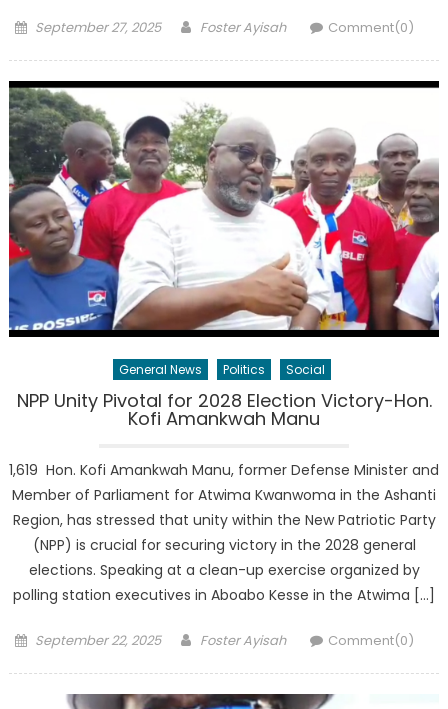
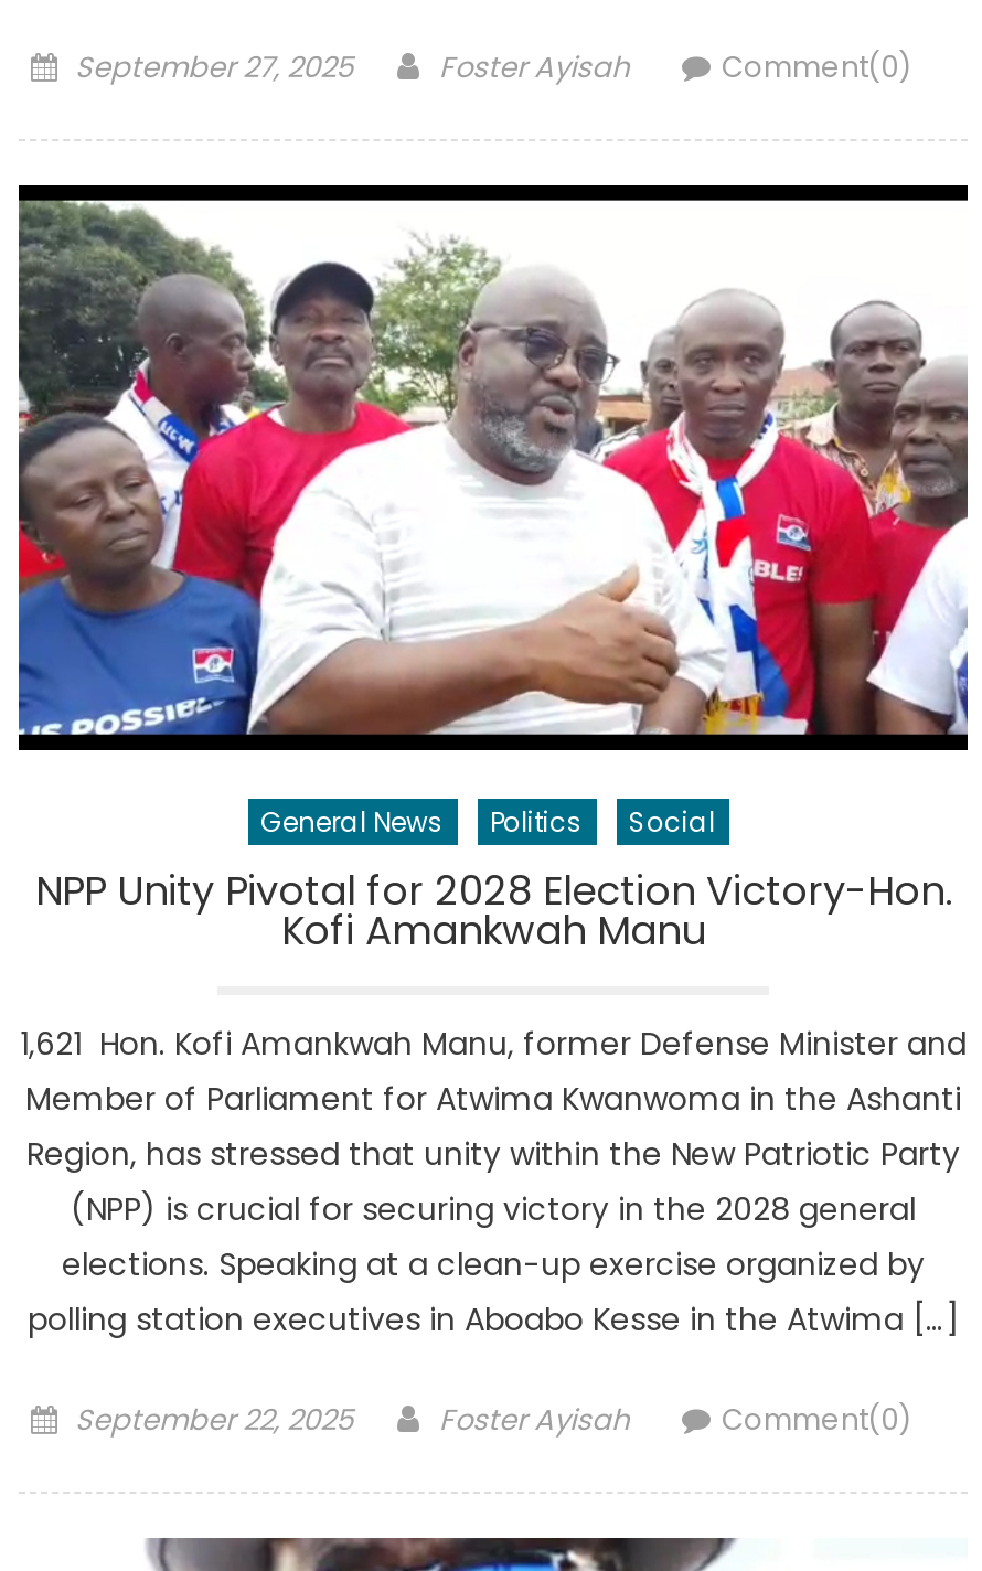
[9,460,439,480] 1,619 Hon. Kofi Amankwah Manu, former Defense Minister and -> [20,1021,967,1065] 1,621 Hon. Kofi Amankwah Manu, former Defense Minister and

